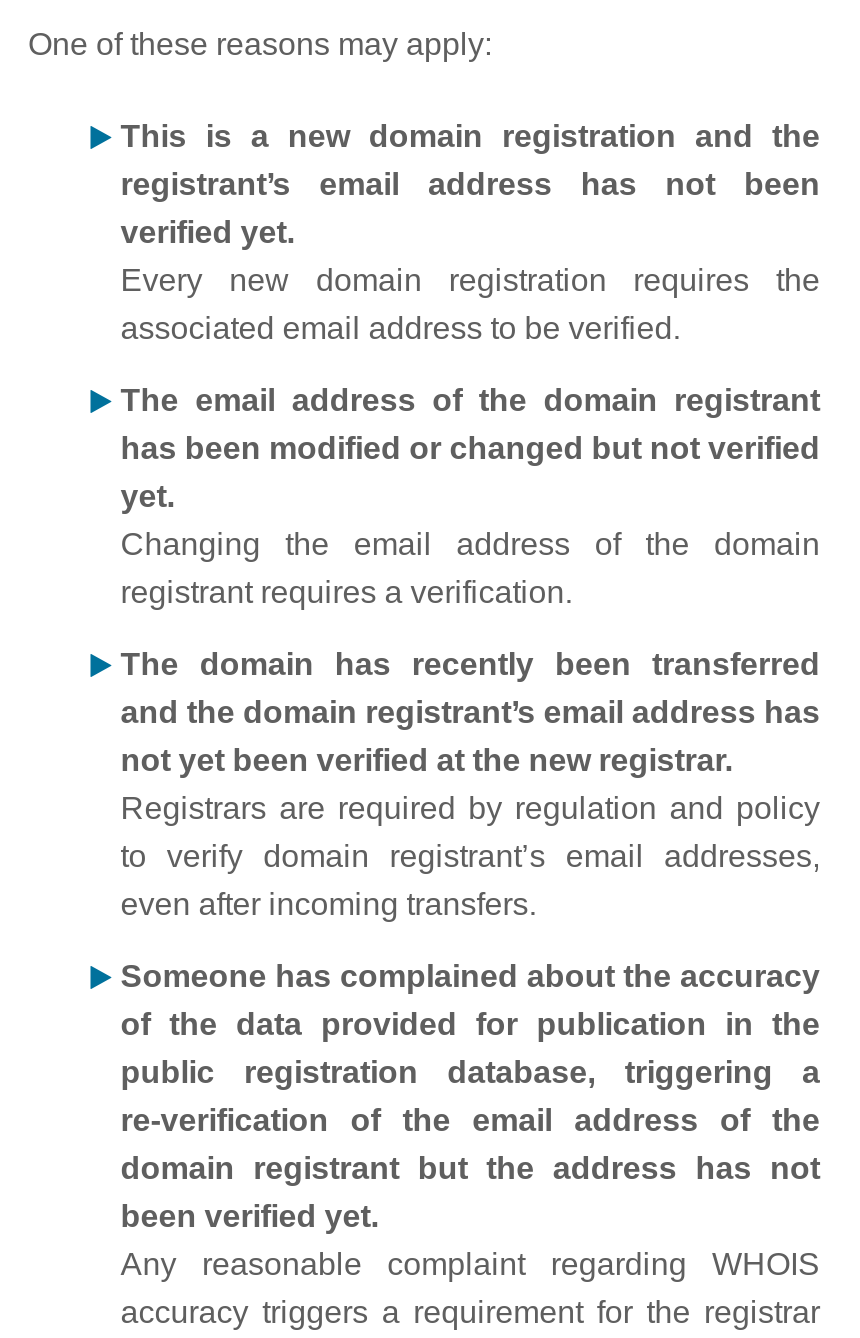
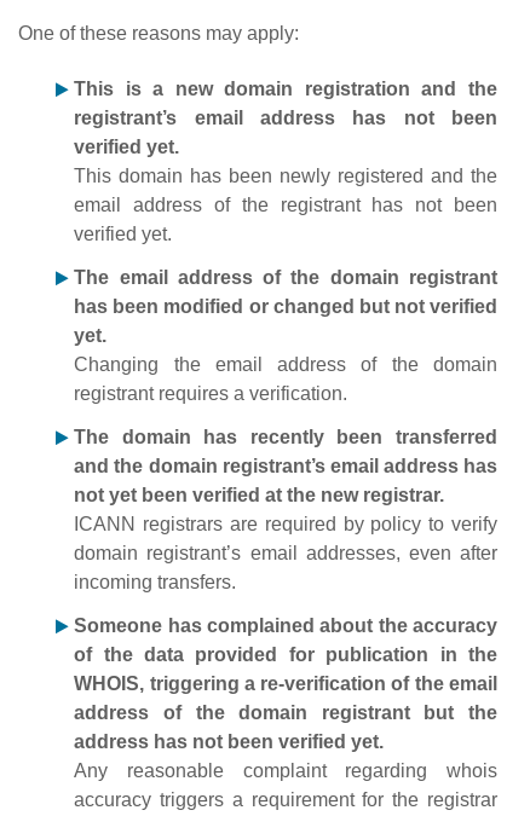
[121,263,820,345] Every new domain registration requires the | associated email address to be verified. -> [74,166,497,244] This domain has been newly registered and the | email address of the registrant has not been | verified yet.
moved [121,383,820,777] -> [74,267,497,505]: The email address of the domain registrant | has been modified or changed but not verified | yet. | Changing the email address of the domain | registrant requires a verification. | The domain has recently been transferred | and the domain registrant’s email address has | not yet been verified at the new registrar.
[121,791,820,921] Registrars are required by regulation and policy | to verify domain registrant’s email addresses, | even after incoming transfers. -> [74,514,497,592] ICANN registrars are required by policy to verify | domain registrant’s email addresses, even after | incoming transfers.
moved [121,959,820,1041] -> [74,615,497,665]: Someone has complained about the accuracy | of the data provided for publication in the
[121,1055,820,1281] public registration database, triggering a | re‑verification of the email address of the | domain registrant but the address has not | been verified yet. | Any reasonable complaint regarding WHOIS -> [74,673,497,781] WHOIS, triggering a re-verification of the email | address of the domain registrant but the | address has not been verified yet. | Any reasonable complaint regarding whois

